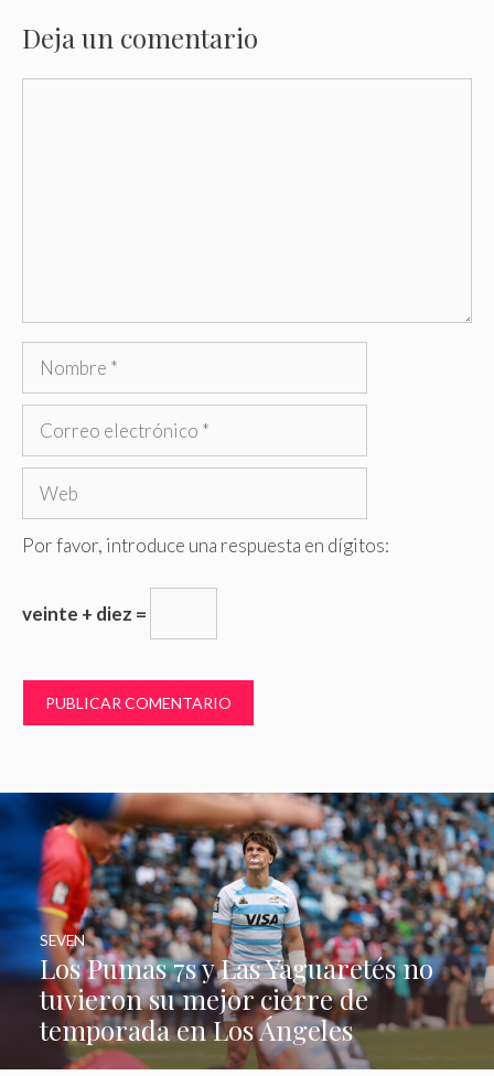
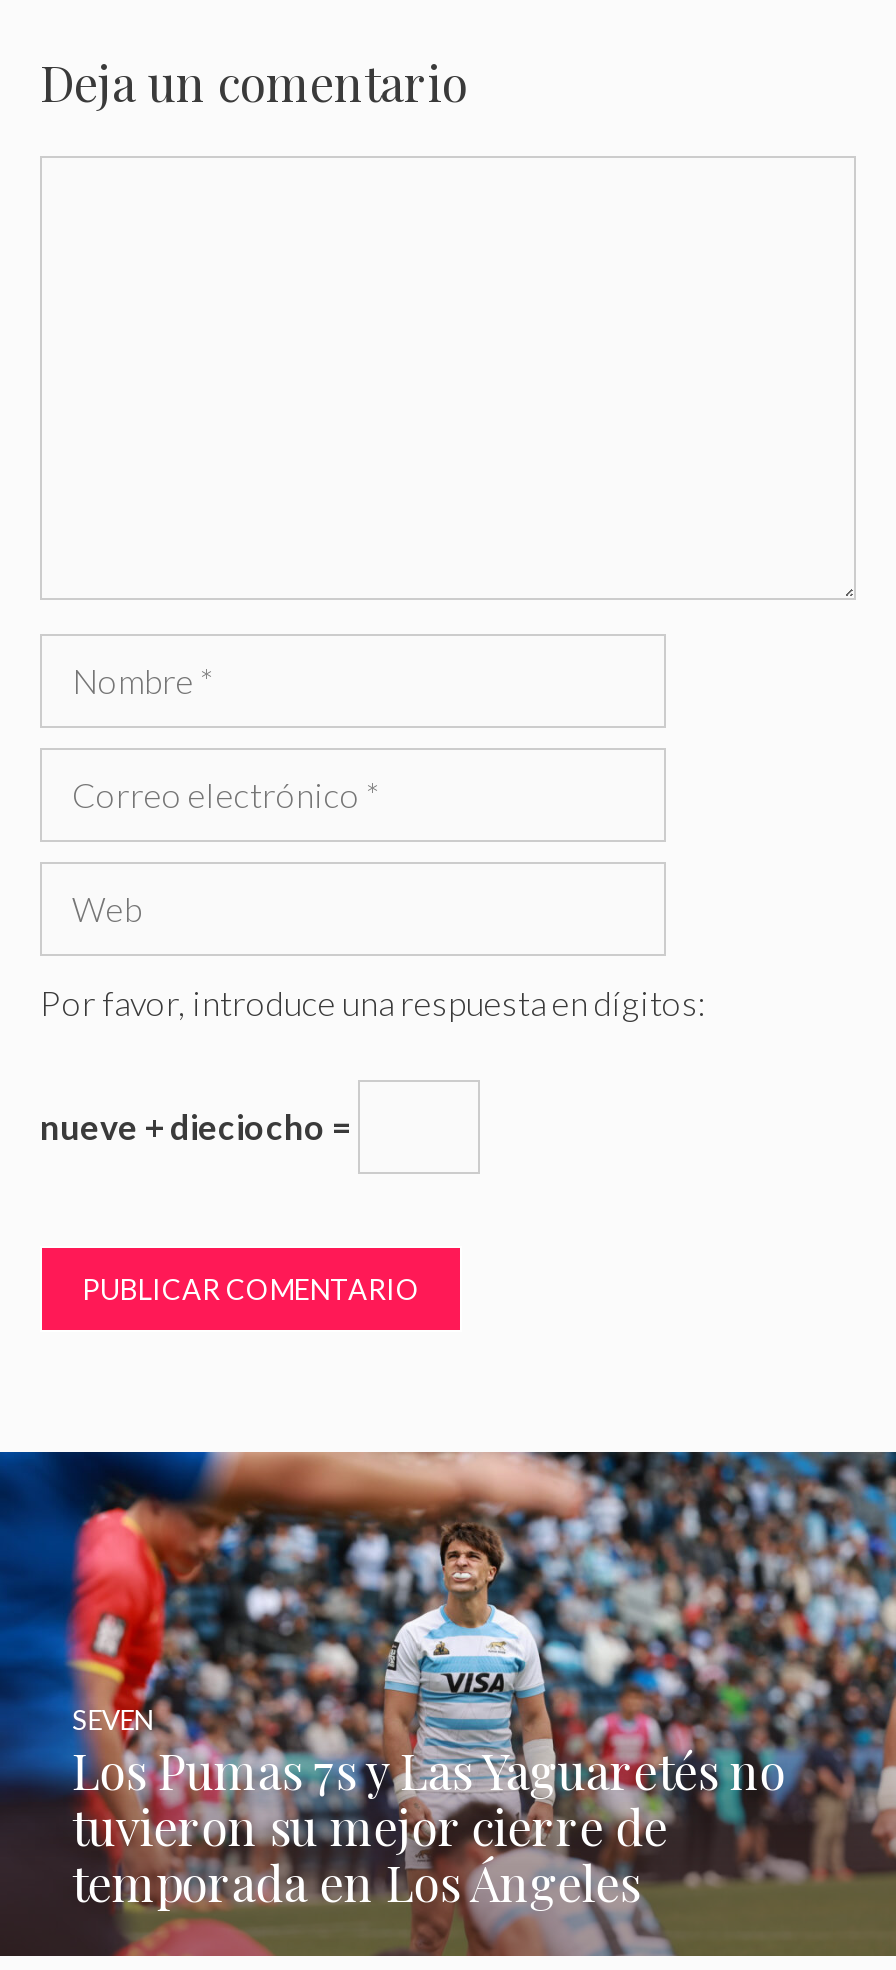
[22,602,150,625] veinte + diez = -> [40,1106,358,1148] nueve + dieciocho =

